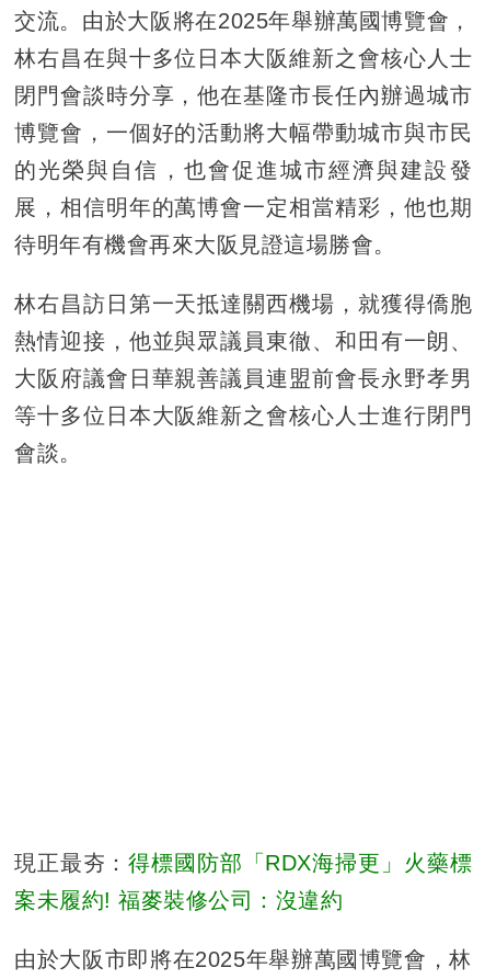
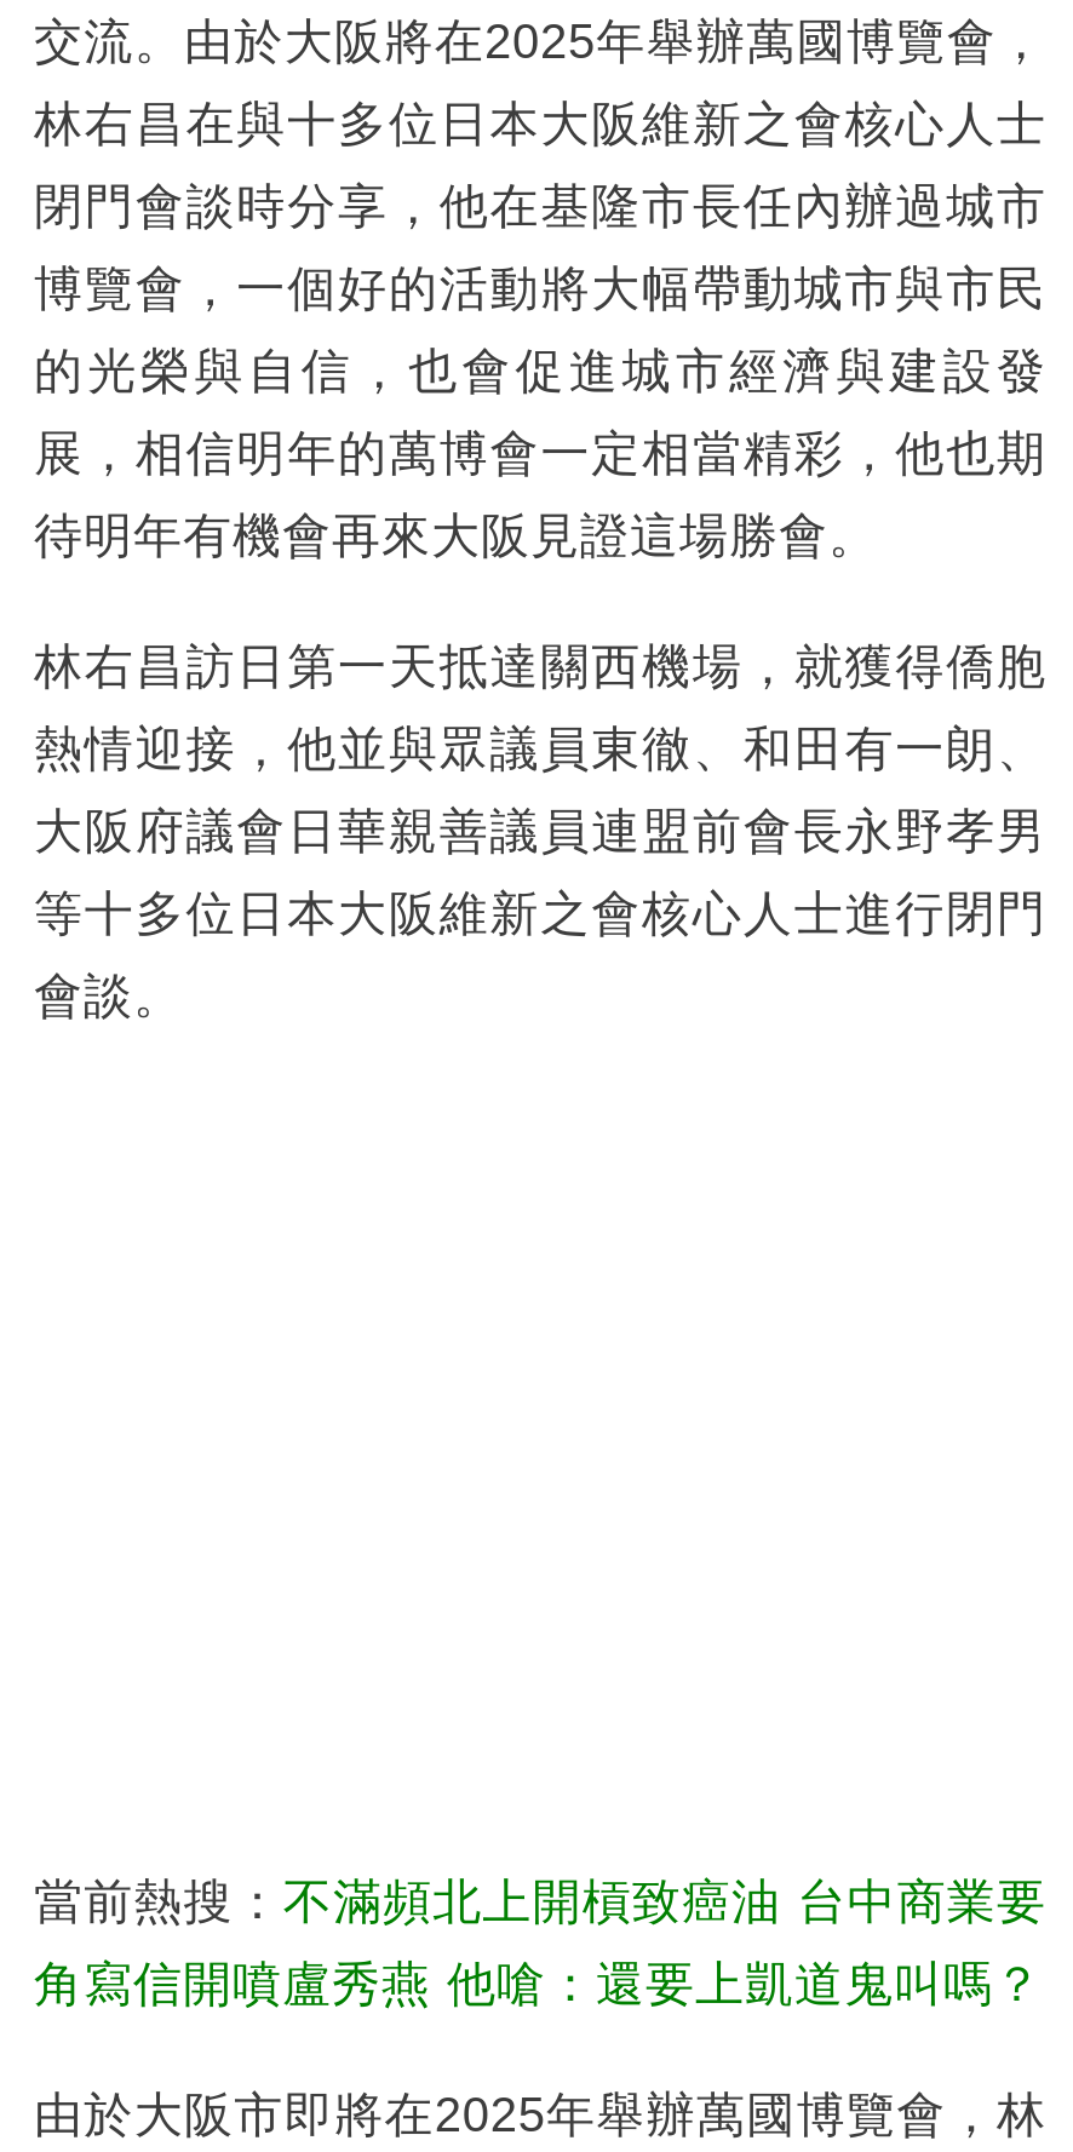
[14,850,472,875] 現正最夯：得標國防部「RDX海掃更」火藥標 -> [34,1874,1046,1927] 當前熱搜：不滿頻北上開槓致癌油 台中商業要
[14,888,343,912] 案未履約! 福麥裝修公司：沒違約 -> [34,1956,1043,2010] 角寫信開噴盧秀燕 他嗆：還要上凱道鬼叫嗎？

